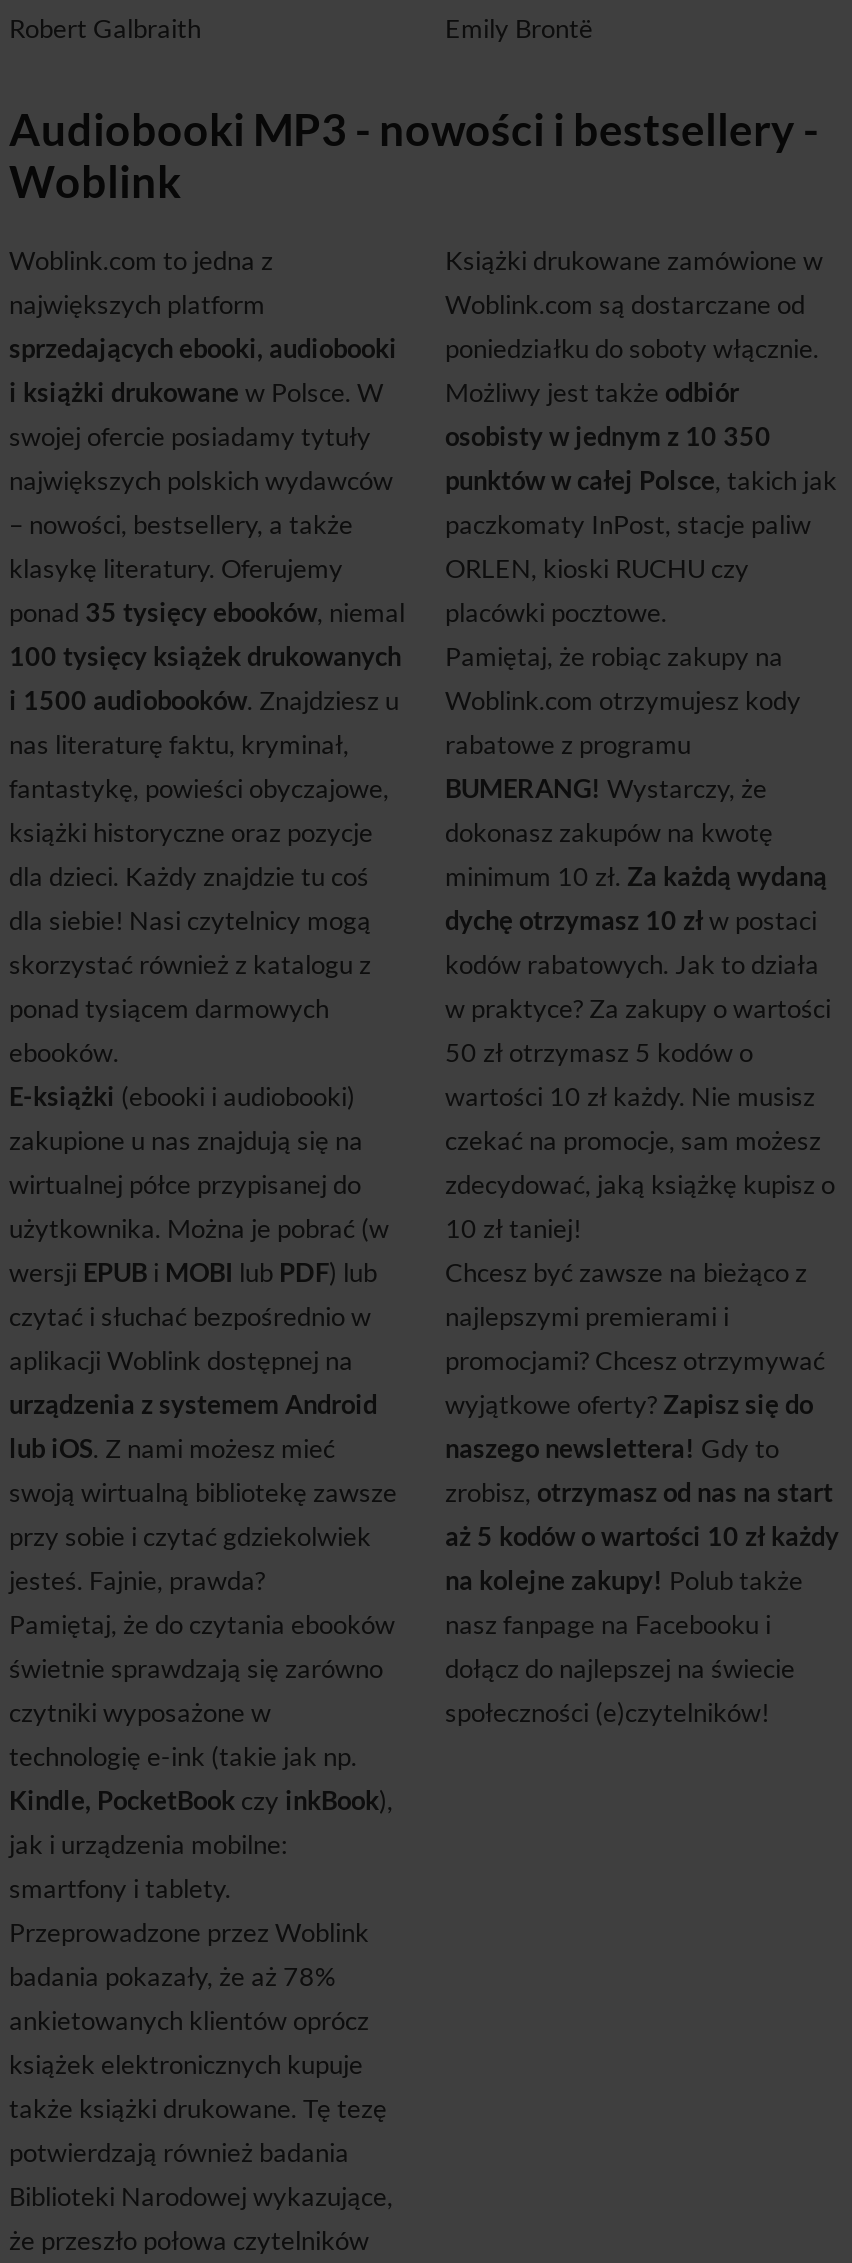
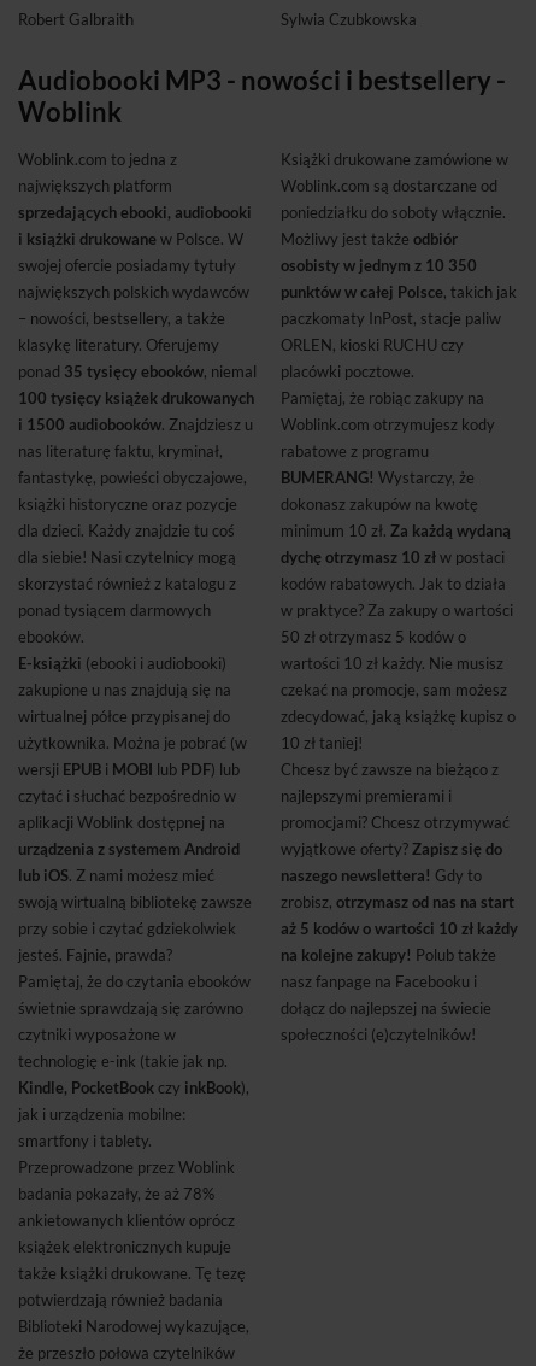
[445,13,593,45] Emily Brontë -> [281,10,417,29] Sylwia Czubkowska

